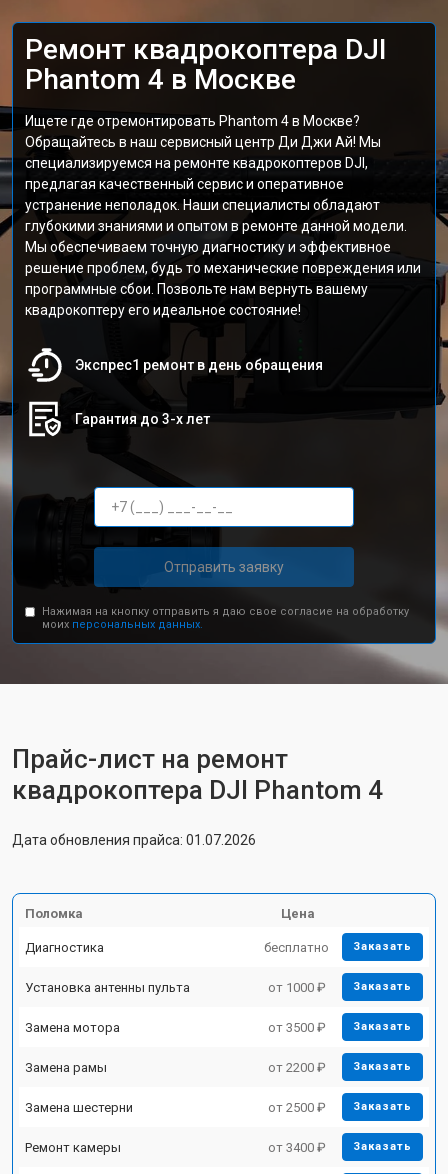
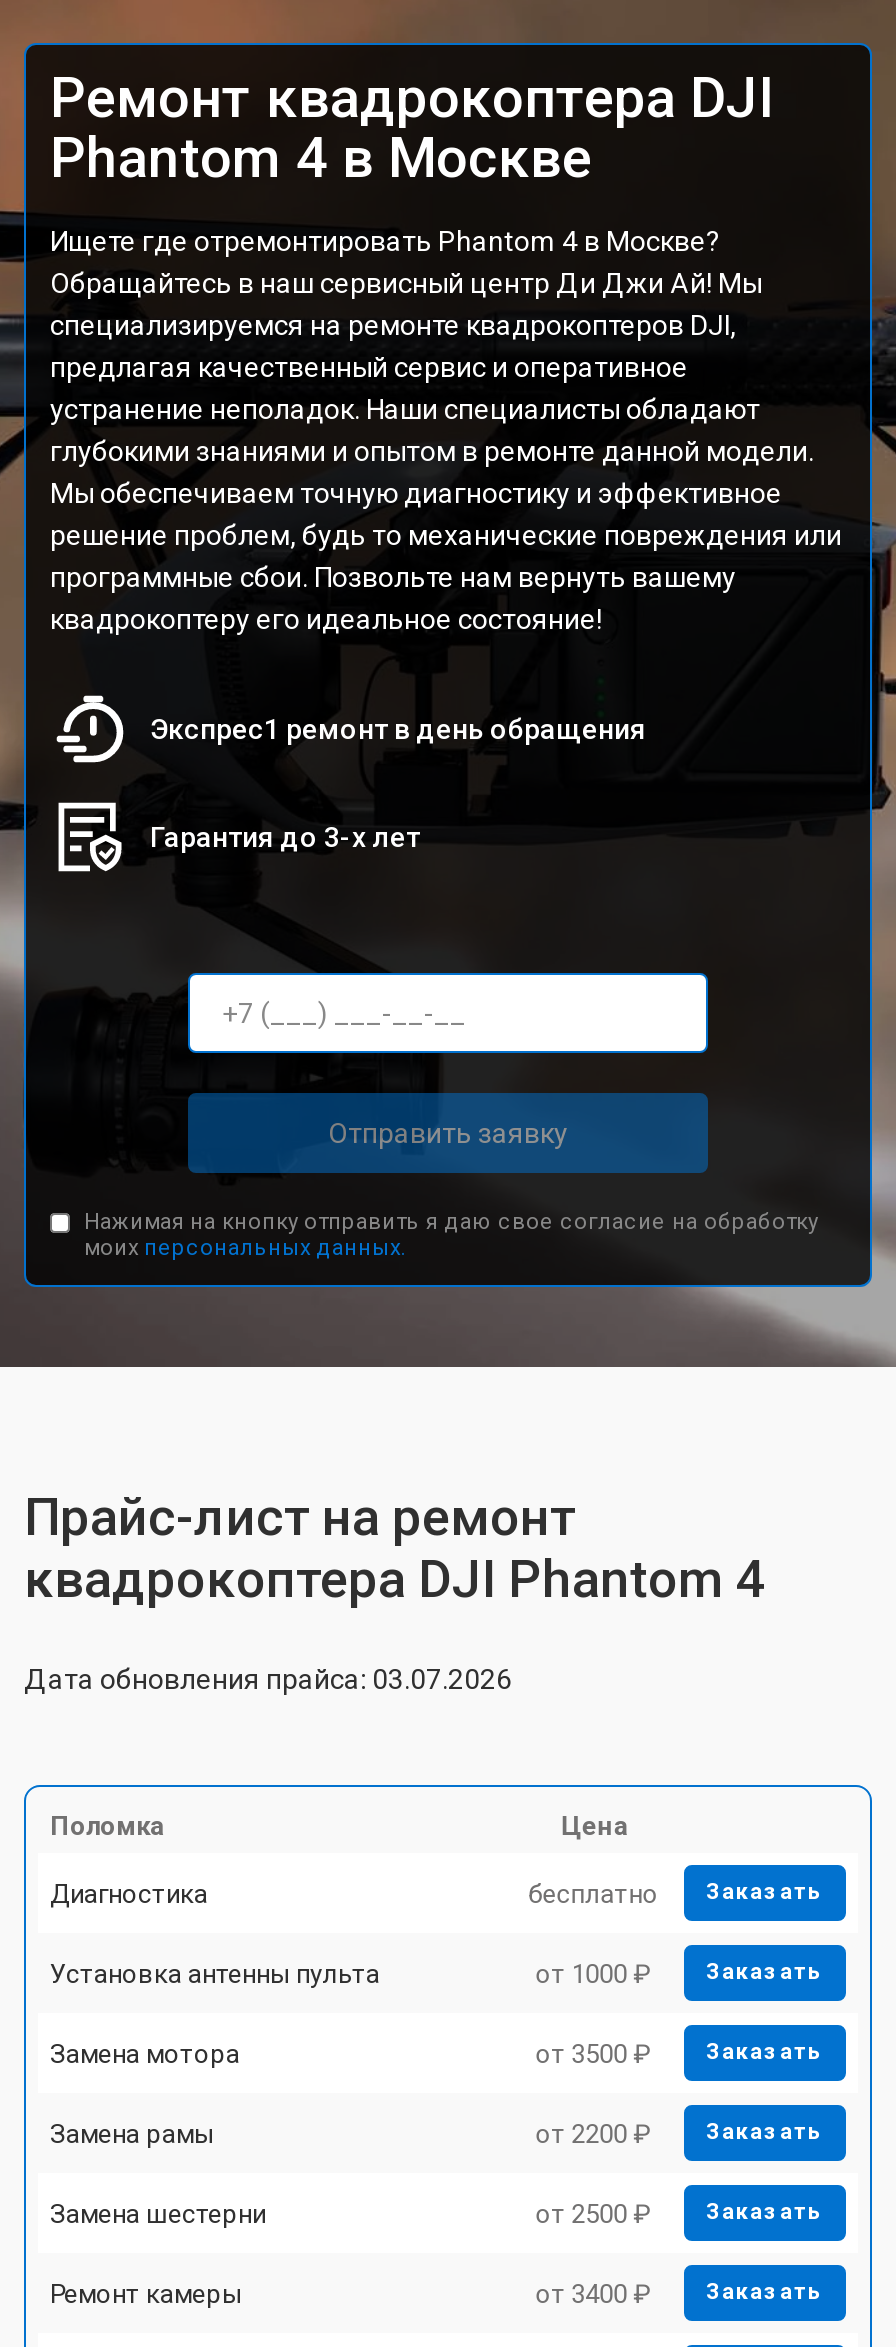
[12,832,256,848] Дата обновления прайса: 01.07.2026 -> [24,1663,512,1695] Дата обновления прайса: 03.07.2026

